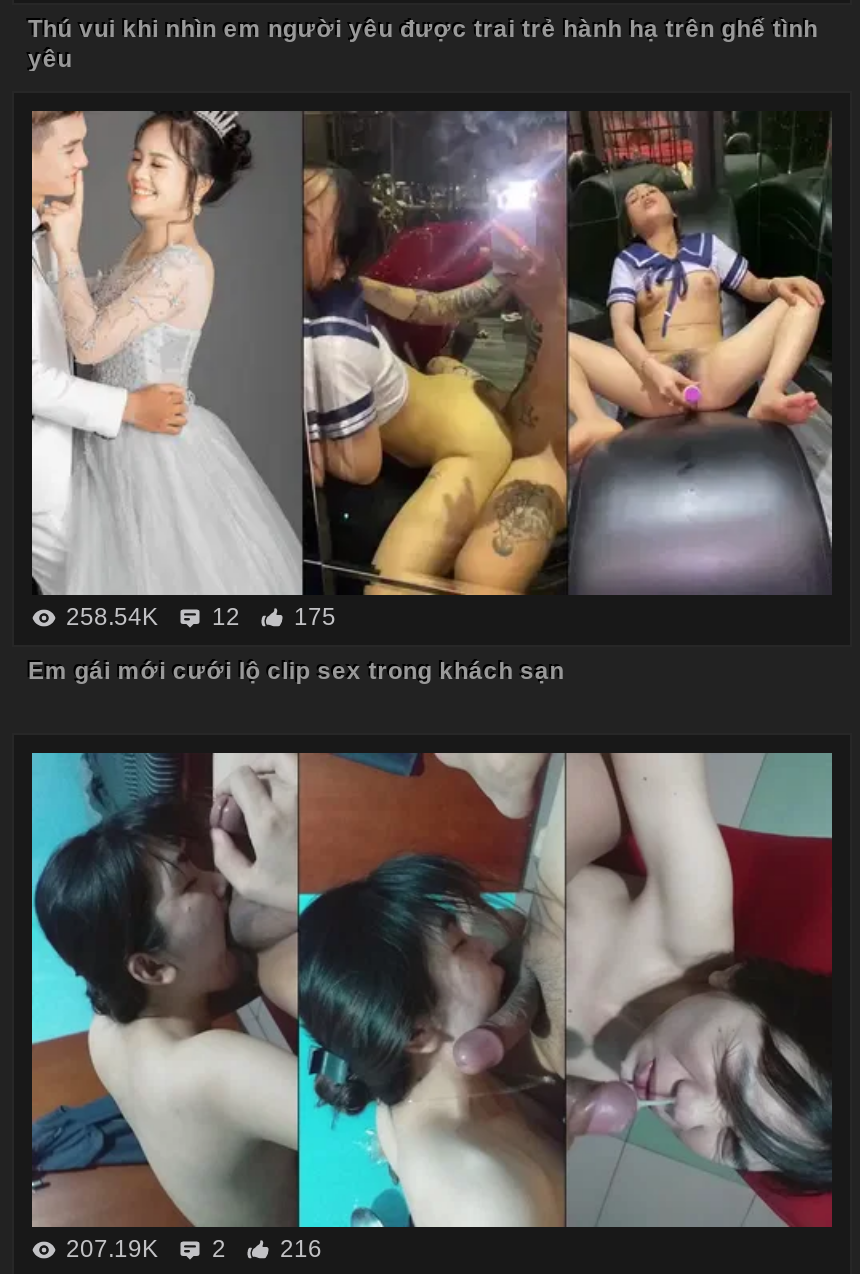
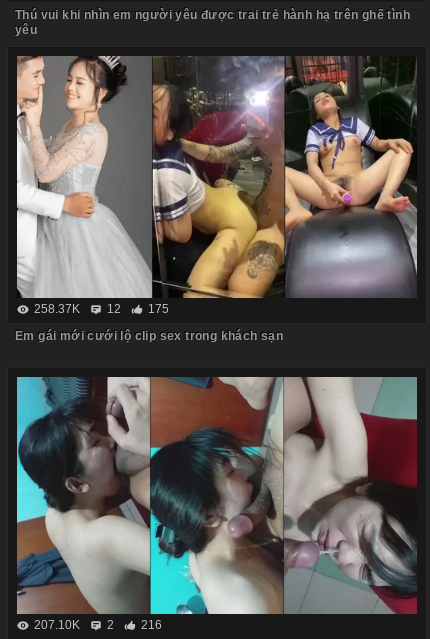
[66,603,336,631] 258.54K 12 175 -> [34,302,169,316] 258.37K 12 175
[66,1234,322,1262] 207.19K 2 216 -> [34,618,162,632] 207.10K 2 216

